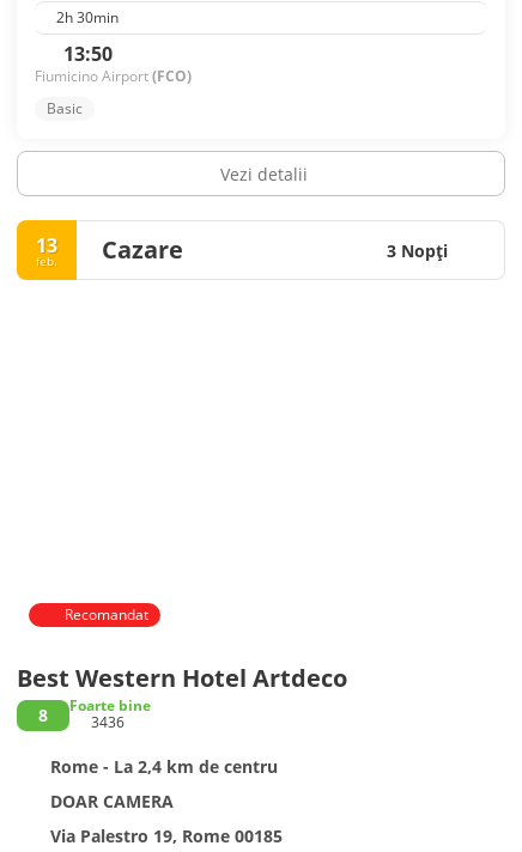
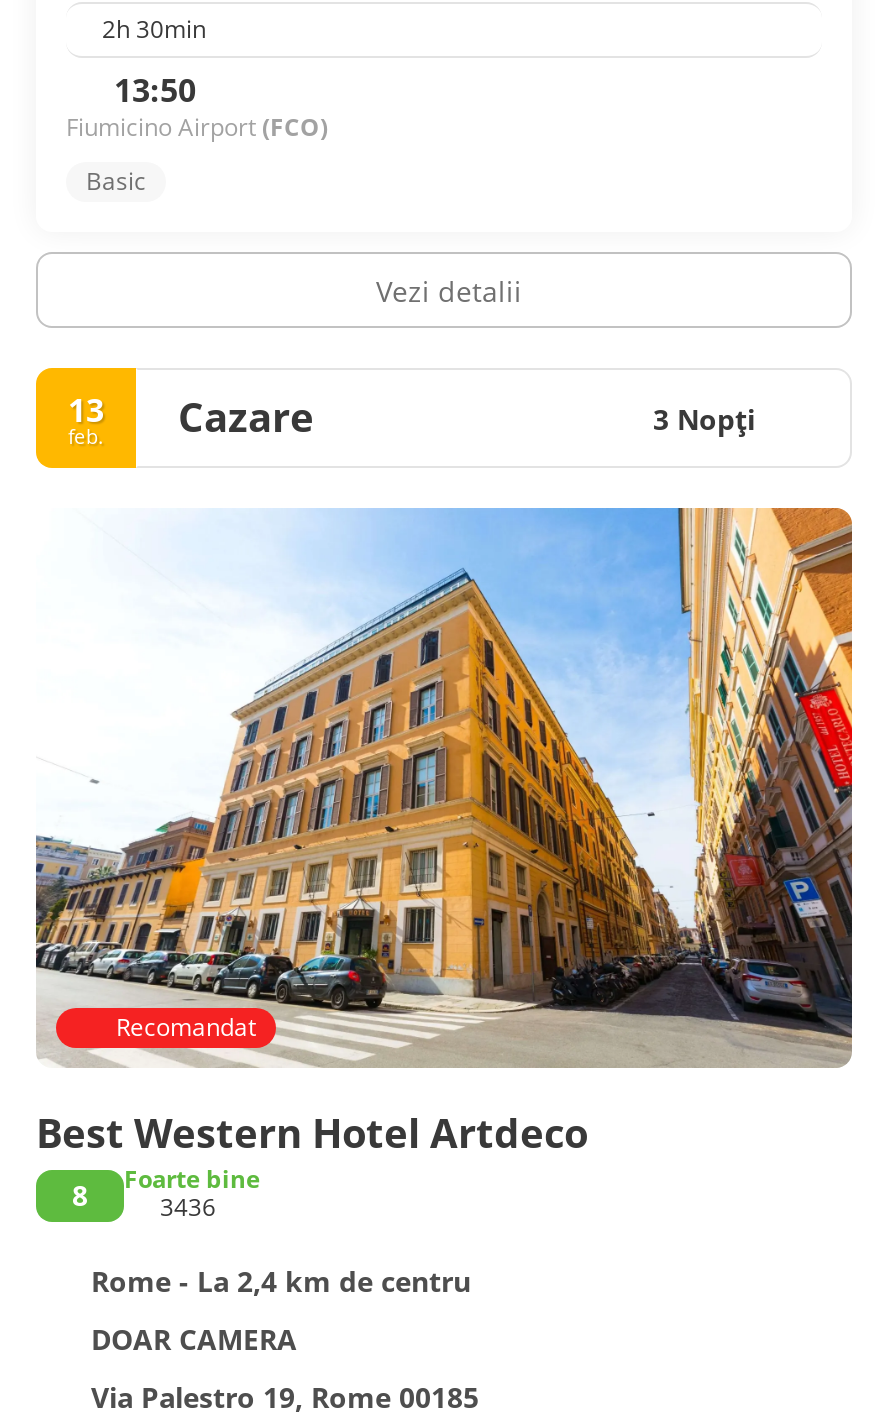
none -> [34,506,854,1070] [image]

